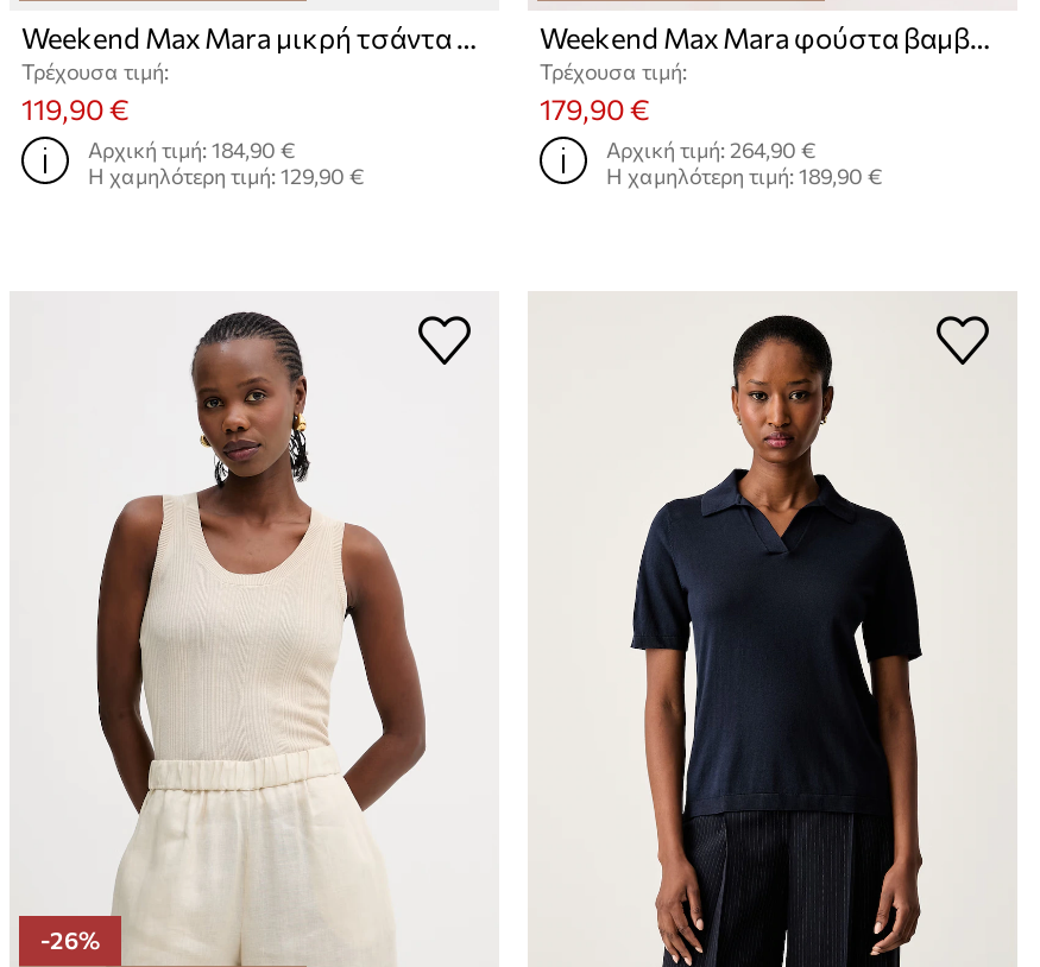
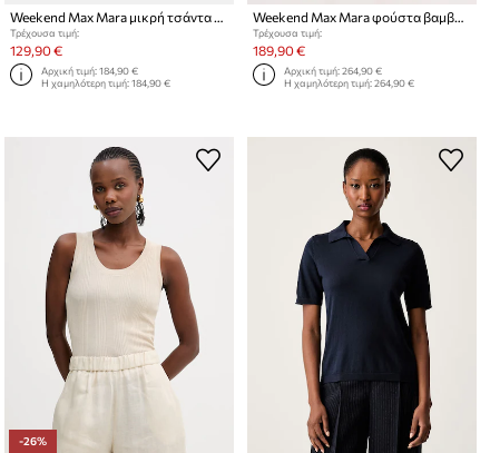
[21,91,128,124] 119,90 € -> [10,43,62,58] 129,90 €
[540,91,649,124] 179,90 € -> [253,43,305,58] 189,90 €
[88,164,364,190] Η χαμηλότερη τιμή: 129,90 € -> [41,77,170,89] Η χαμηλότερη τιμή: 184,90 €
[606,164,882,190] Η χαμηλότερη τιμή: 189,90 € -> [284,77,414,89] Η χαμηλότερη τιμή: 264,90 €

